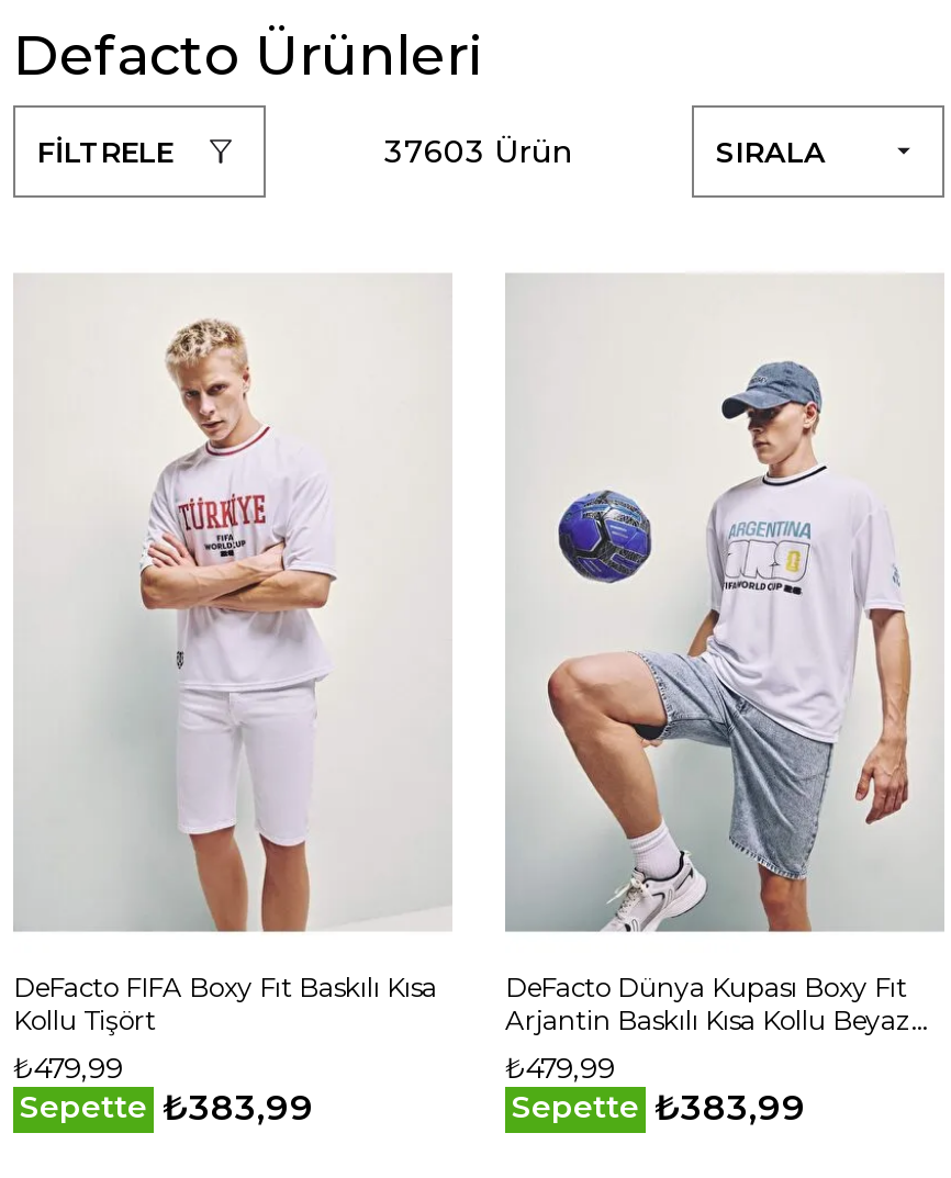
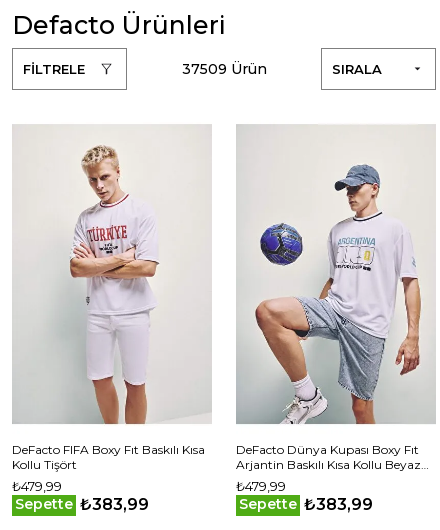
[384,131,573,170] 37603 Ürün -> [181,59,266,77] 37509 Ürün

